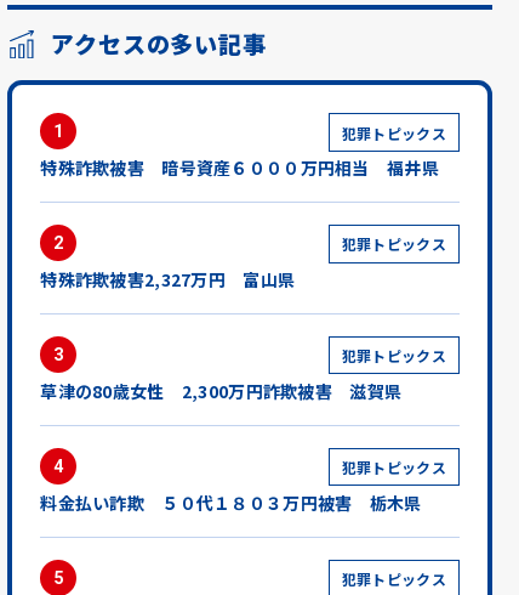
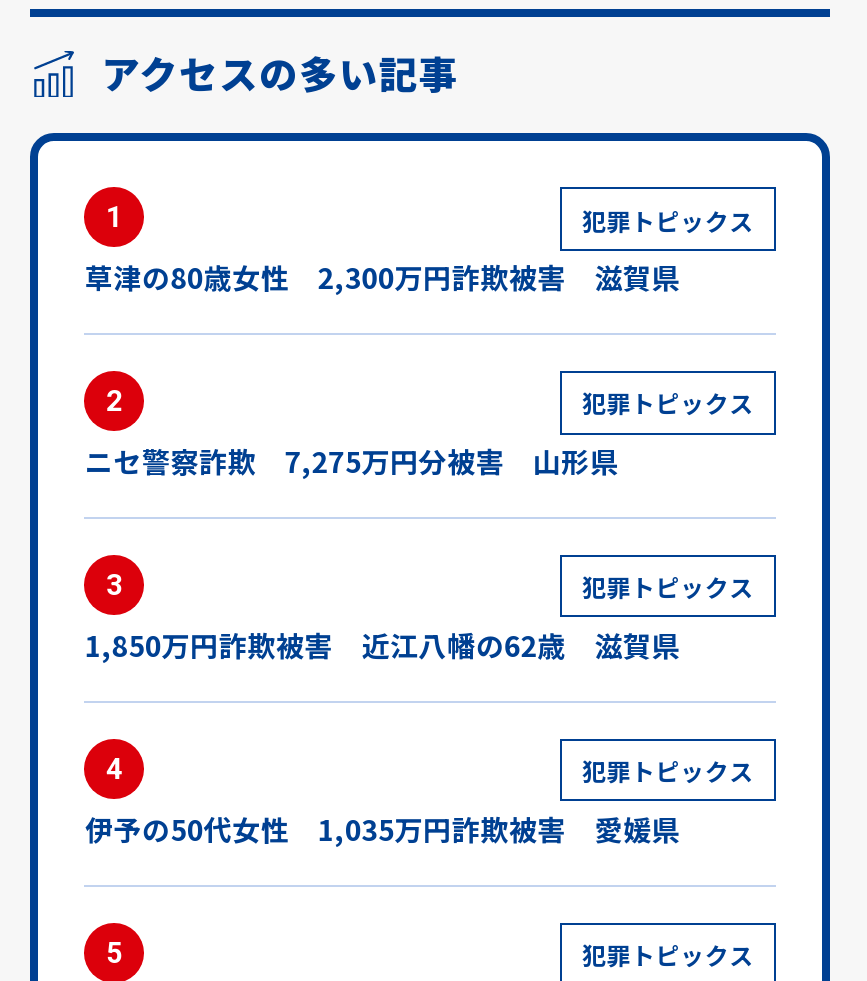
[41,156,439,180] 特殊詐欺被害 暗号資産６０００万円相当 福井県 -> none
[41,267,295,292] 特殊詐欺被害2,327万円 富山県 -> [85,441,618,481] ニセ警察詐欺 7,275万円分被害 山形県
none -> [85,625,687,665] 1,850万円詐欺被害 近江八幡の62歳 滋賀県
moved [41,379,405,403] -> [85,258,687,298]: 草津の80歳女性 2,300万円詐欺被害 滋賀県
[41,490,421,515] 料金払い詐欺 ５０代１８０３万円被害 栃木県 -> [85,809,680,849] 伊予の50代女性 1,035万円詐欺被害 愛媛県

